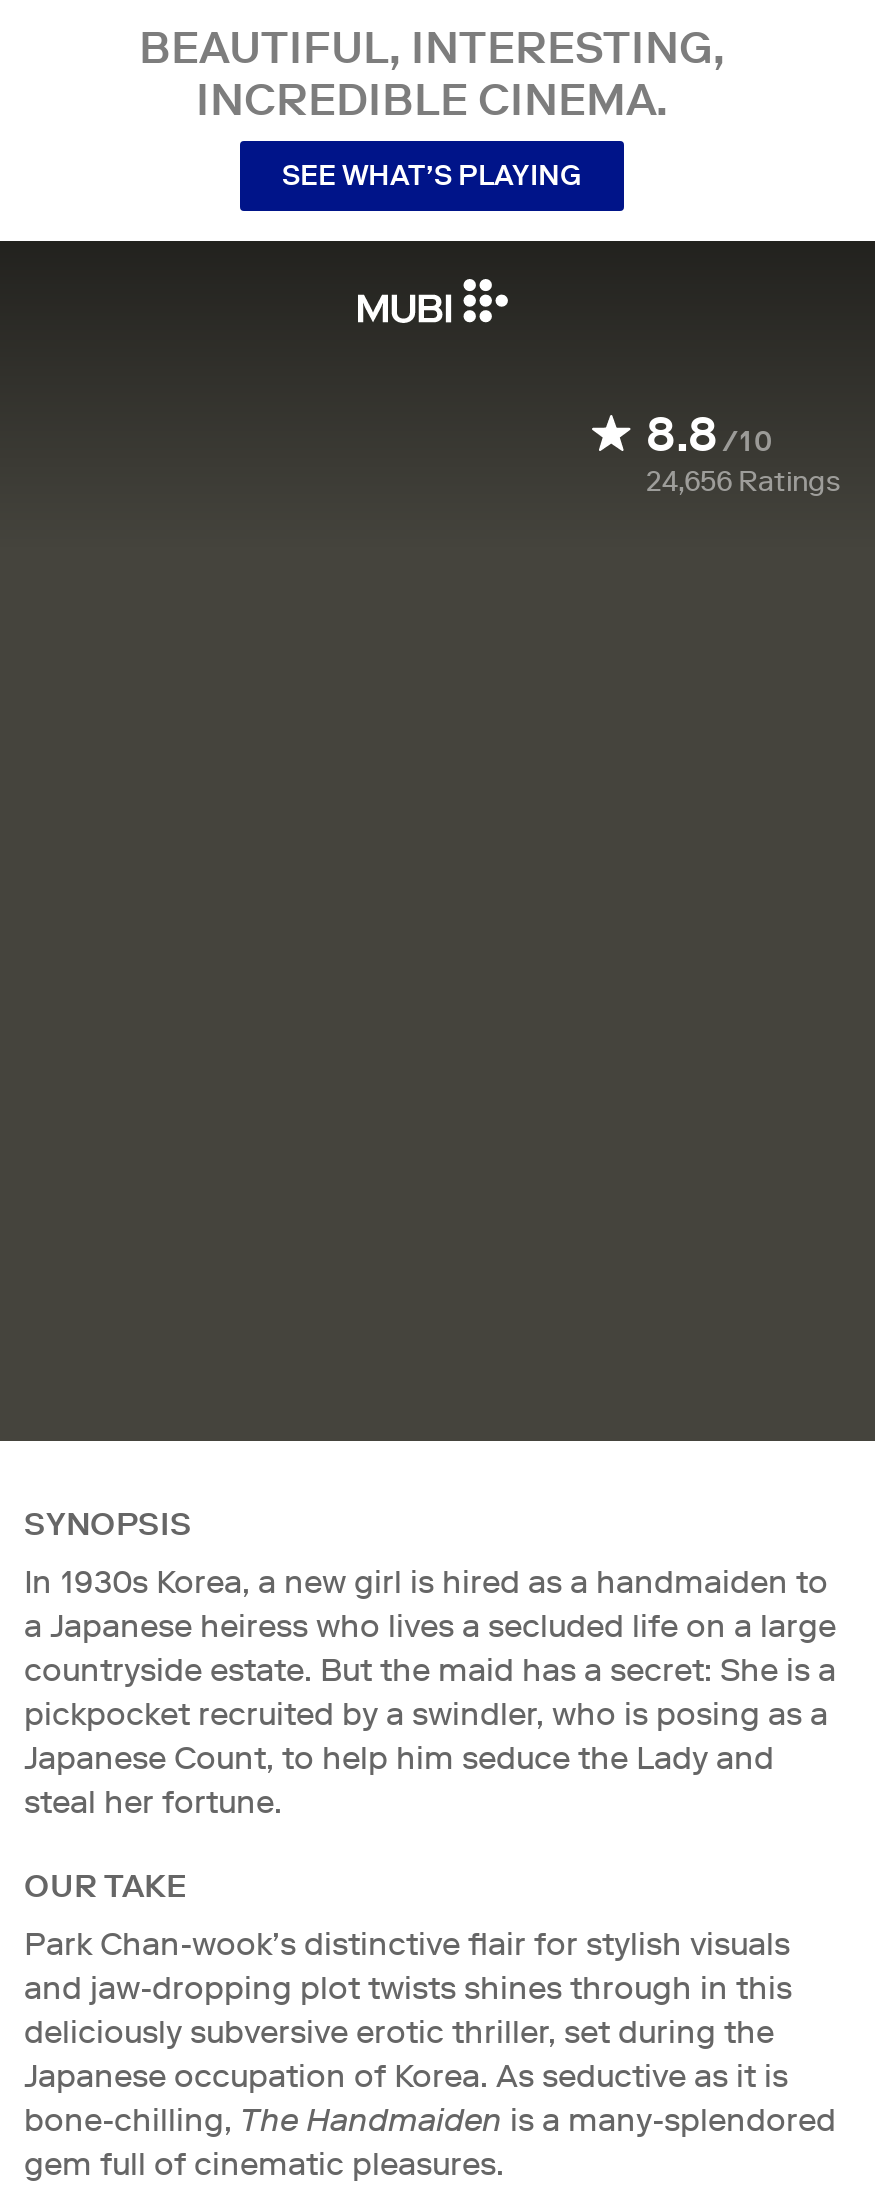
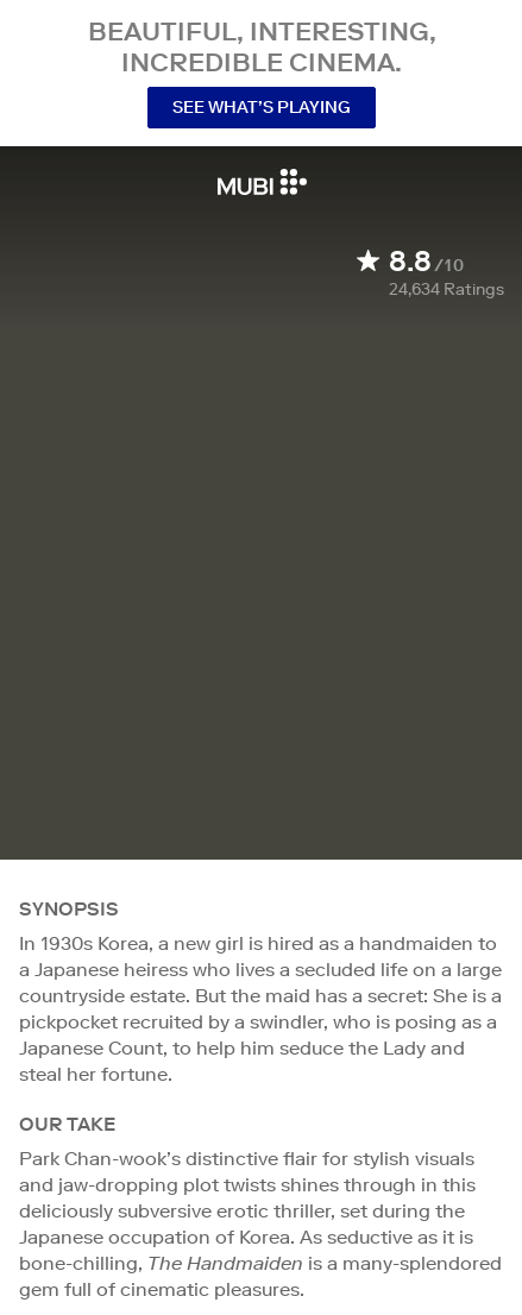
[646,463,840,499] 24,656 Ratings -> [389,278,504,300] 24,634 Ratings

